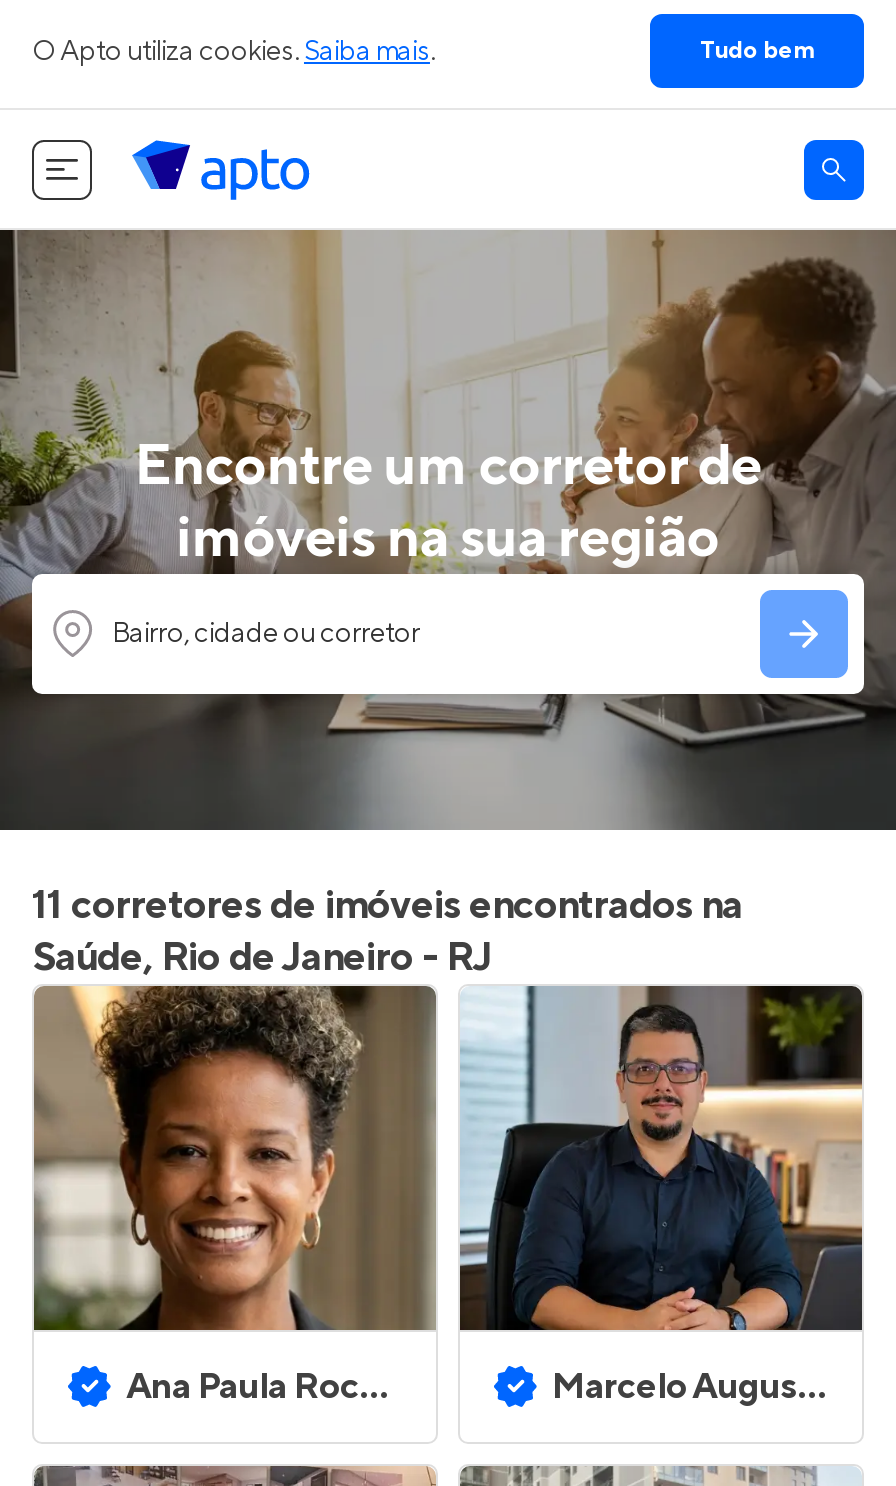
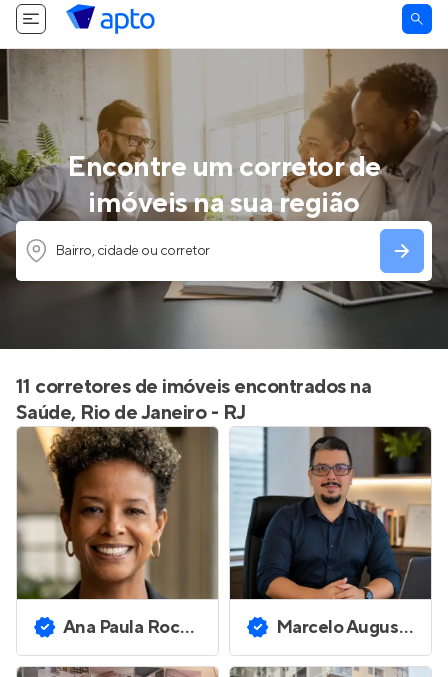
[32,33,814,69] O Apto utiliza cookies. Saiba mais. | Tudo bem -> none

